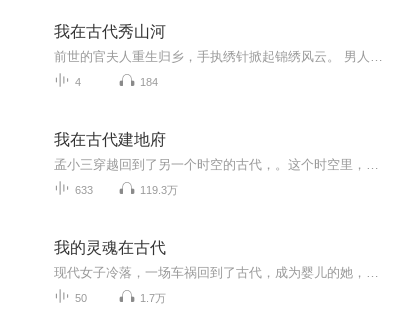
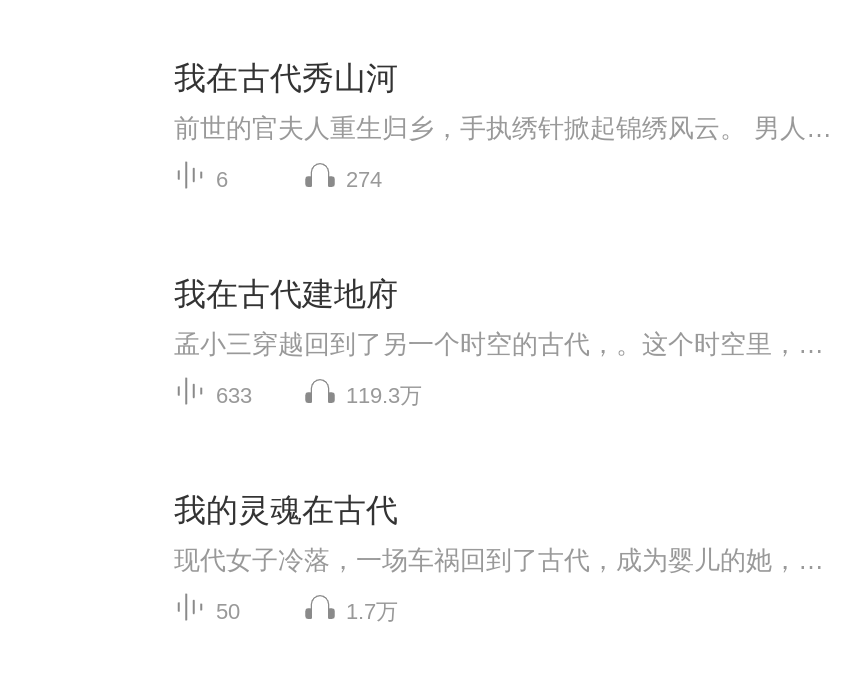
[75,76,81,88] 4 -> [216,167,228,191] 6
[140,76,158,88] 184 -> [346,167,382,191] 274

